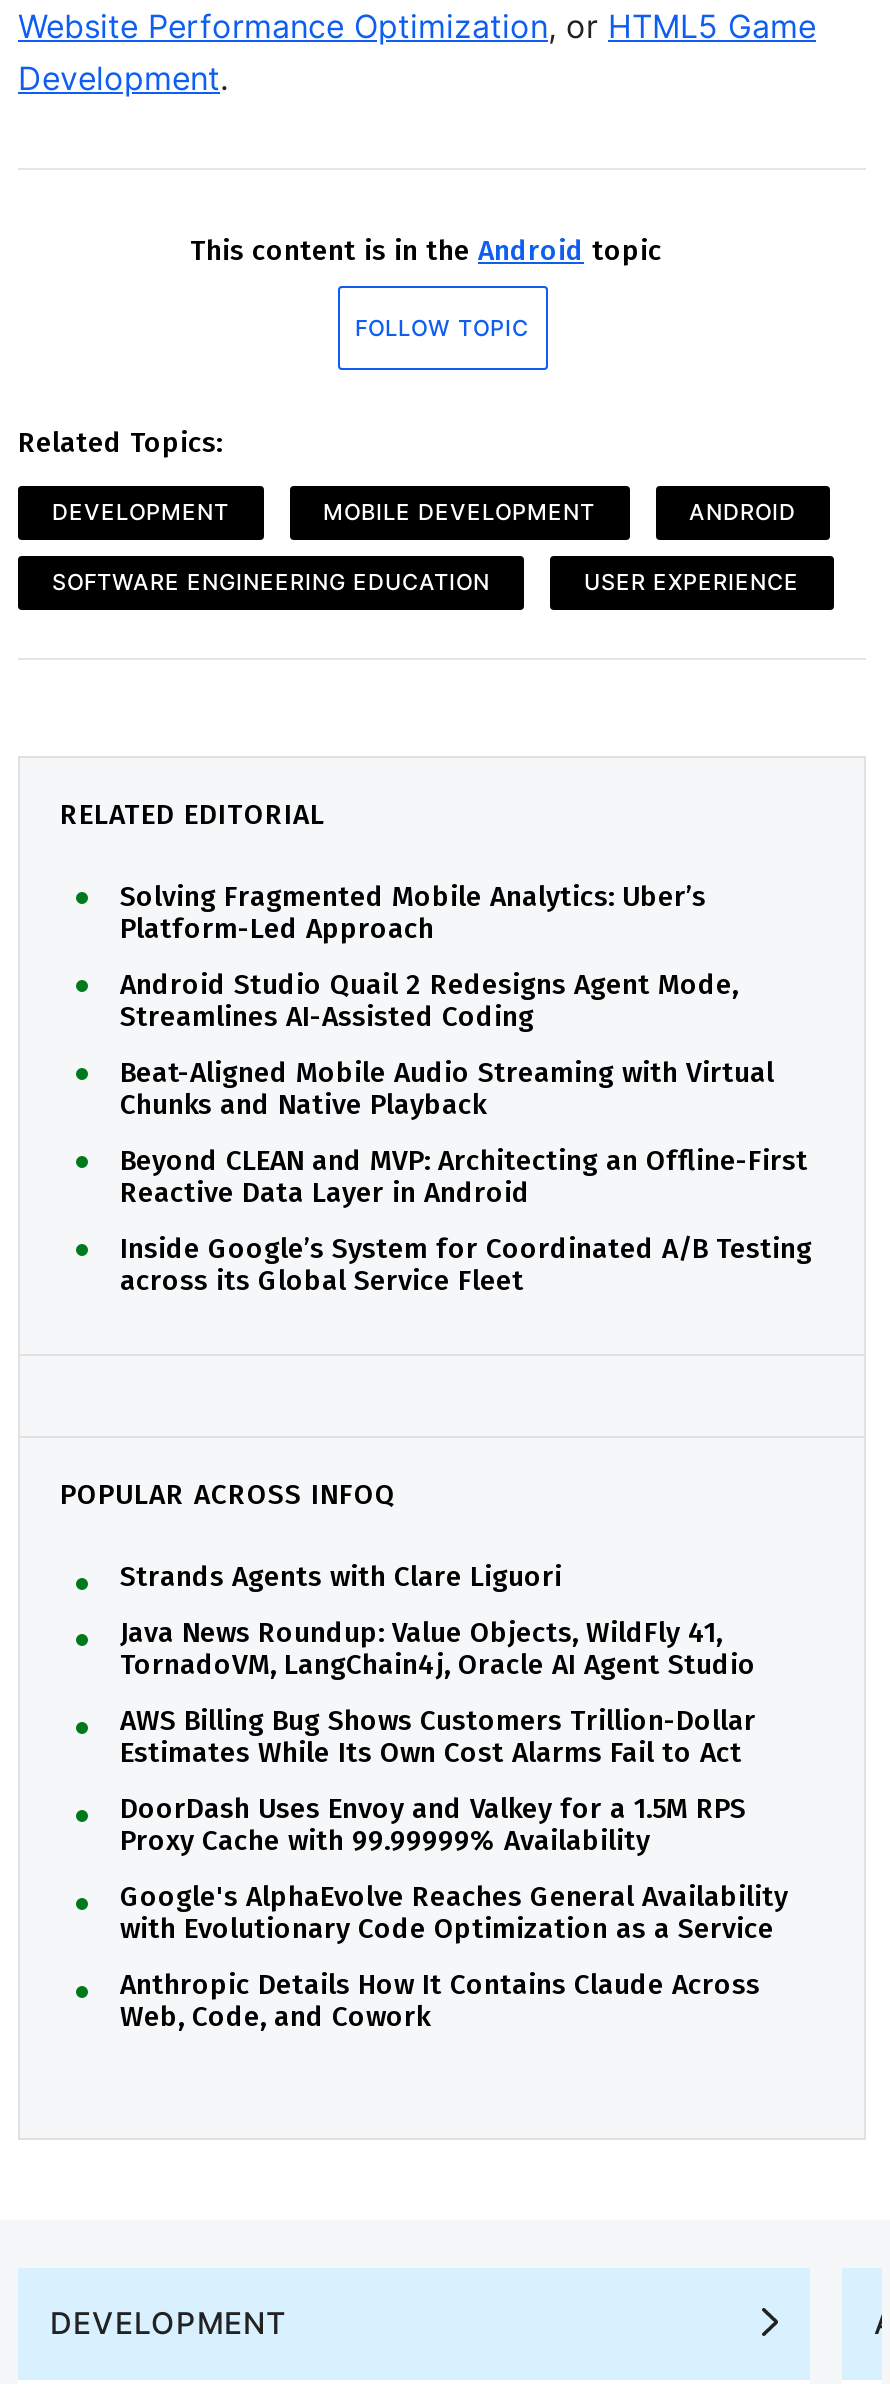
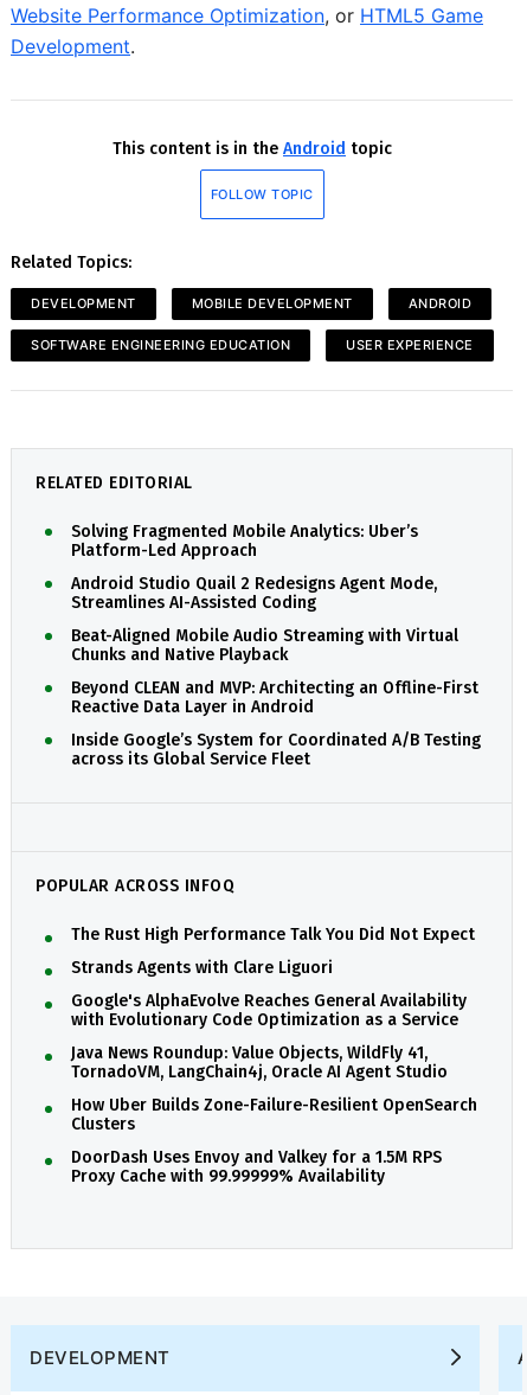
none -> [71,924,475,945] The Rust High Performance Talk You Did Not Expect
moved [120,1560,562,1594] -> [71,958,333,978]: Strands Agents with Clare Liguori
moved [120,1616,756,1682] -> [71,1043,448,1082]: Java News Roundup: Value Objects, WildFly 41, | TornadoVM, LangChain4j, Oracle AI Agent Studio
[120,1704,756,1770] AWS Billing Bug Shows Customers Trillion-Dollar | Estimates While Its Own Cost Alarms Fail to Act -> none
moved [120,1792,746,1858] -> [71,1147,442,1186]: DoorDash Uses Envoy and Valkey for a 1.5M RPS | Proxy Cache with 99.99999% Availability
moved [120,1880,788,1946] -> [71,991,467,1030]: Google's AlphaEvolve Reaches General Availability | with Evolutionary Code Optimization as a Service
[120,1968,760,2034] Anthropic Details How It Contains Claude Across | Web, Code, and Cowork -> [71,1095,477,1134] How Uber Builds Zone-Failure-Resilient OpenSearch | Clusters

